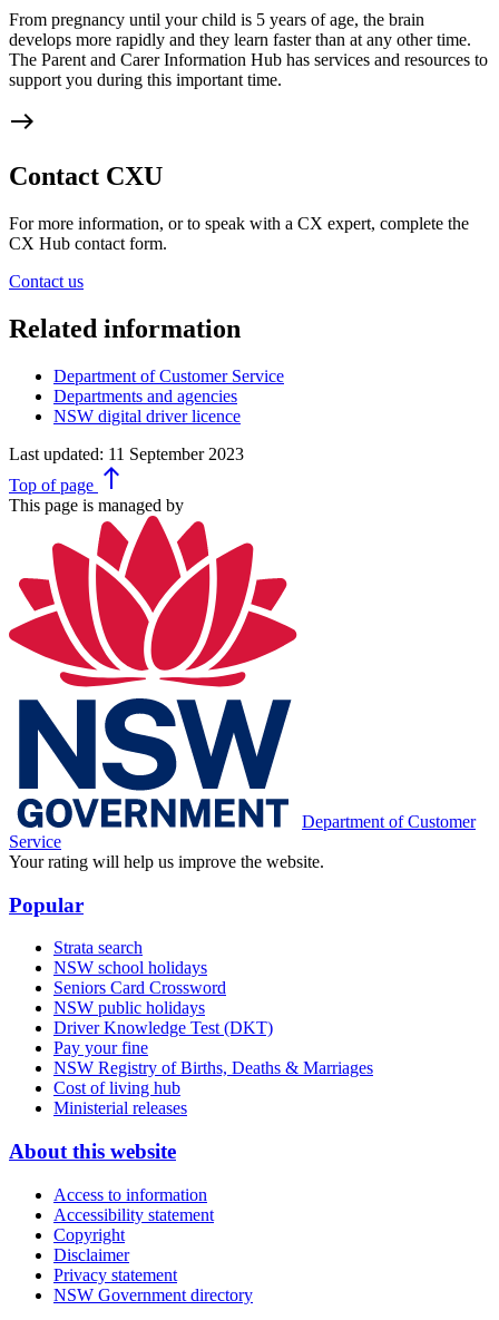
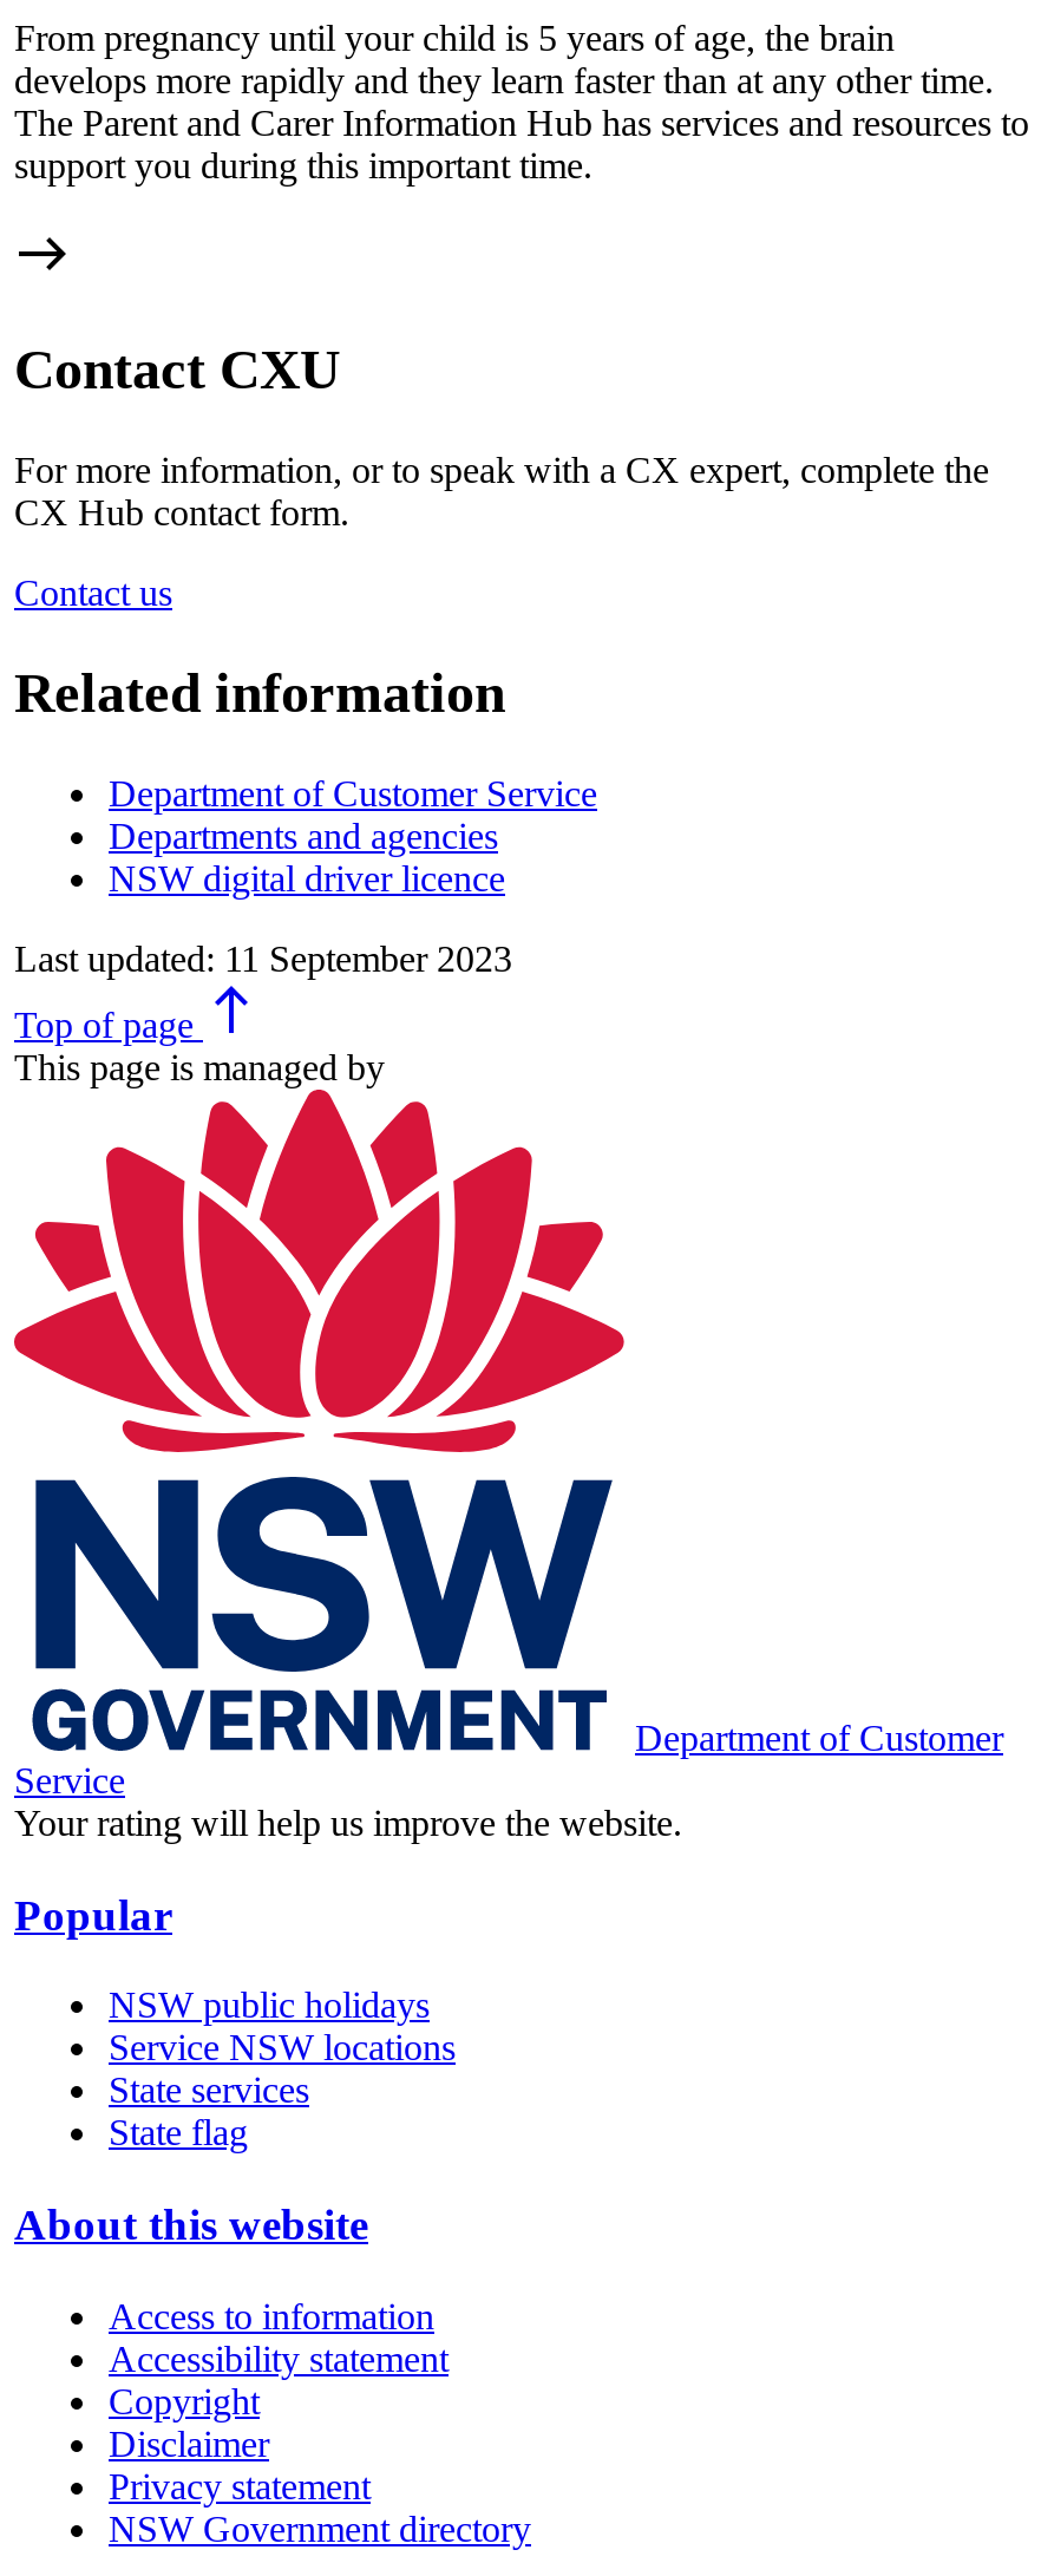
[53,938,226,997] Strata search | NSW school holidays | Seniors Card Crossword -> none
[53,1018,373,1117] Driver Knowledge Test (DKT) | Pay your fine | NSW Registry of Births, Deaths & Marriages | Cost of living hub | Ministerial releases -> [109,2028,456,2153] Service NSW locations | State services | State flag

